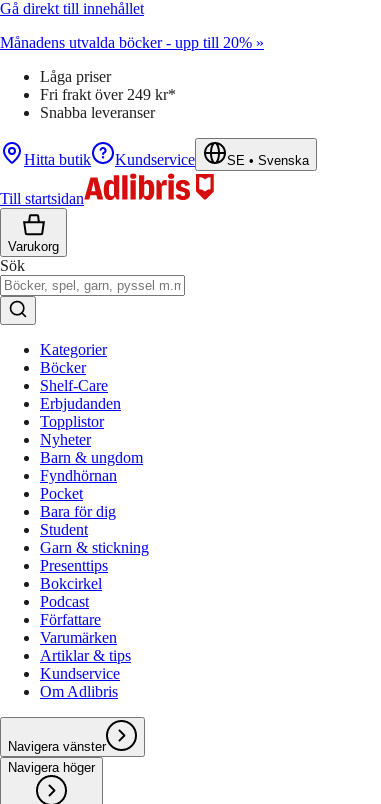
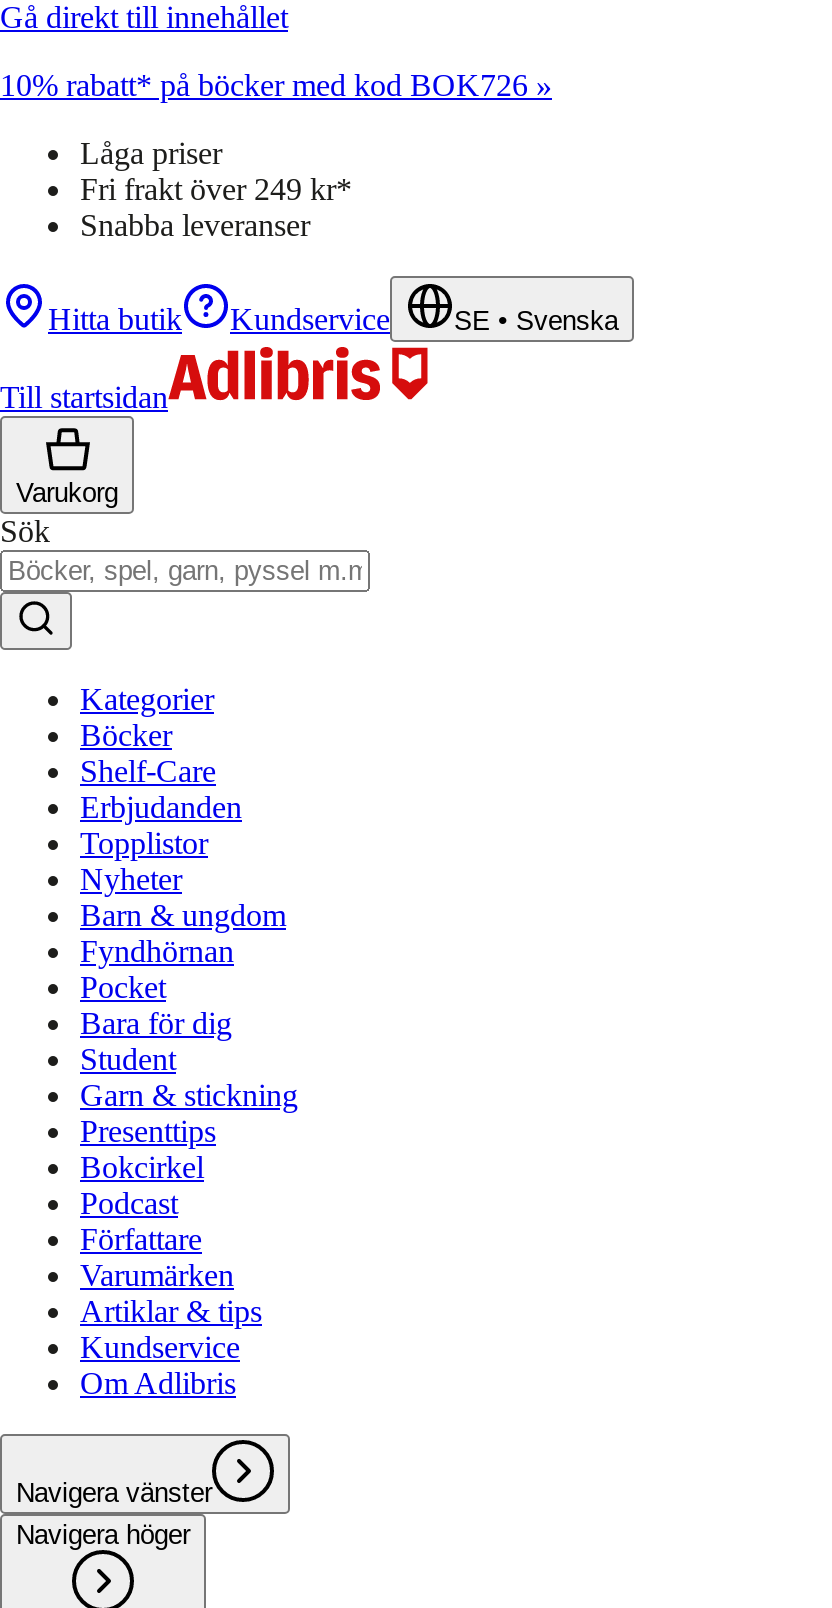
[0,34,264,51] Månadens utvalda böcker - upp till 20% » -> [0,68,552,102] 10% rabatt* på böcker med kod BOK726 »

